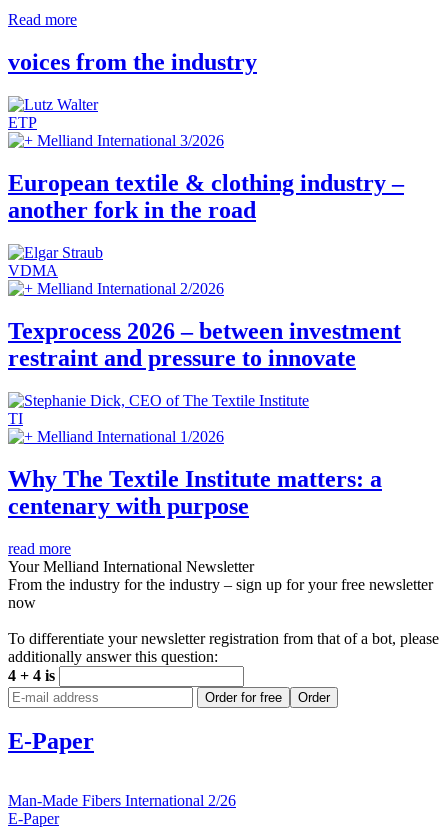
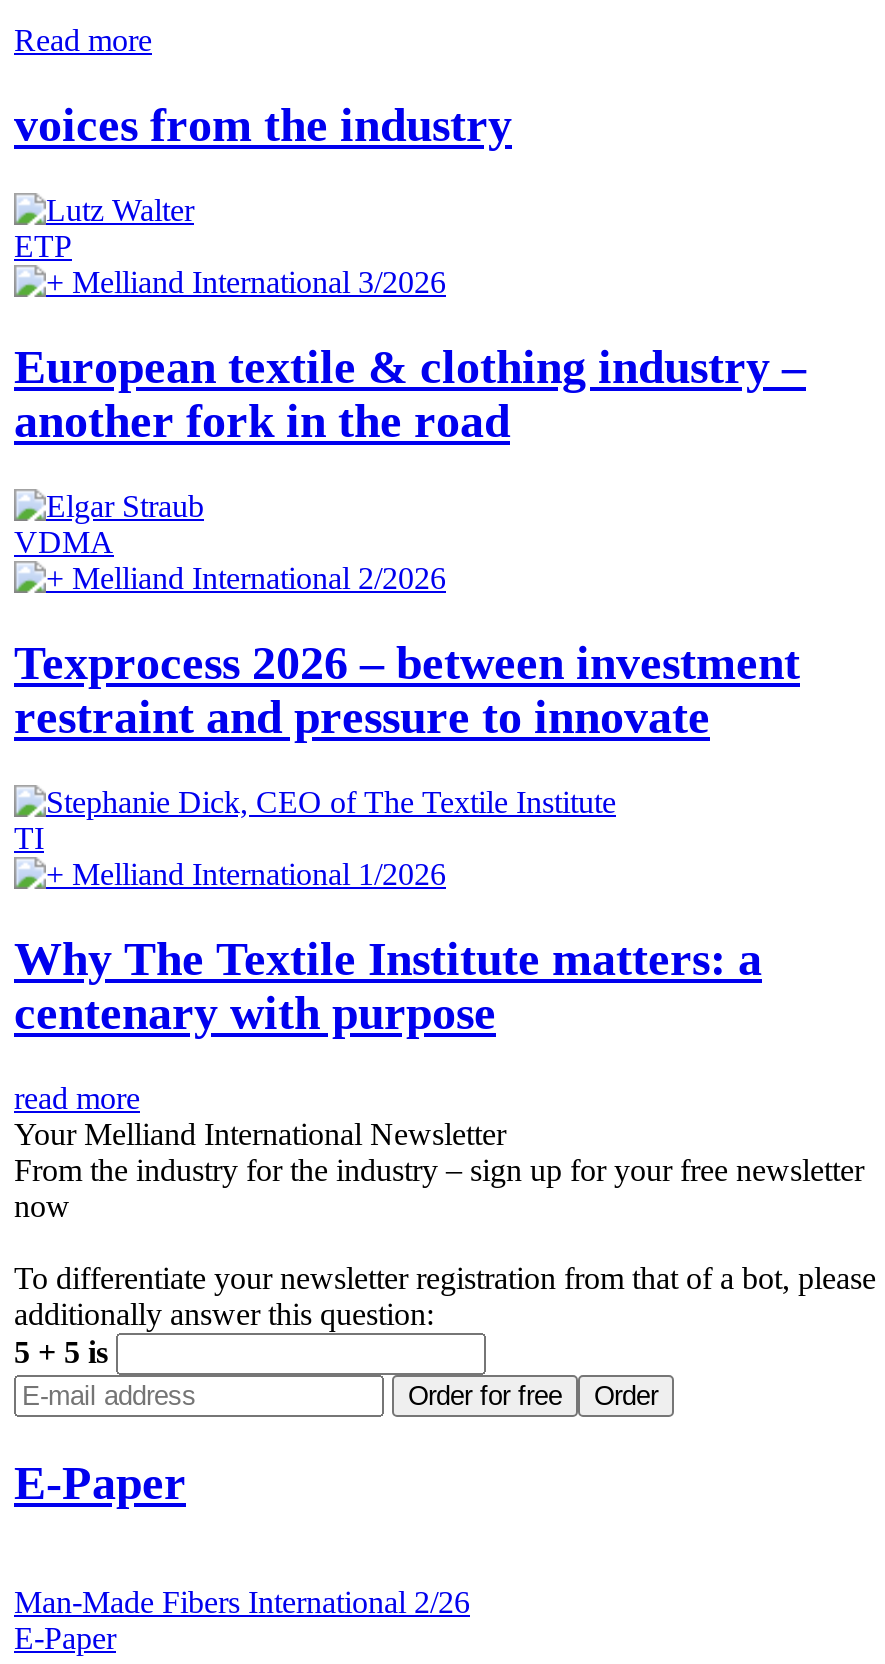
[8,667,55,684] 4 + 4 is -> [14,1334,116,1368] 5 + 5 is

